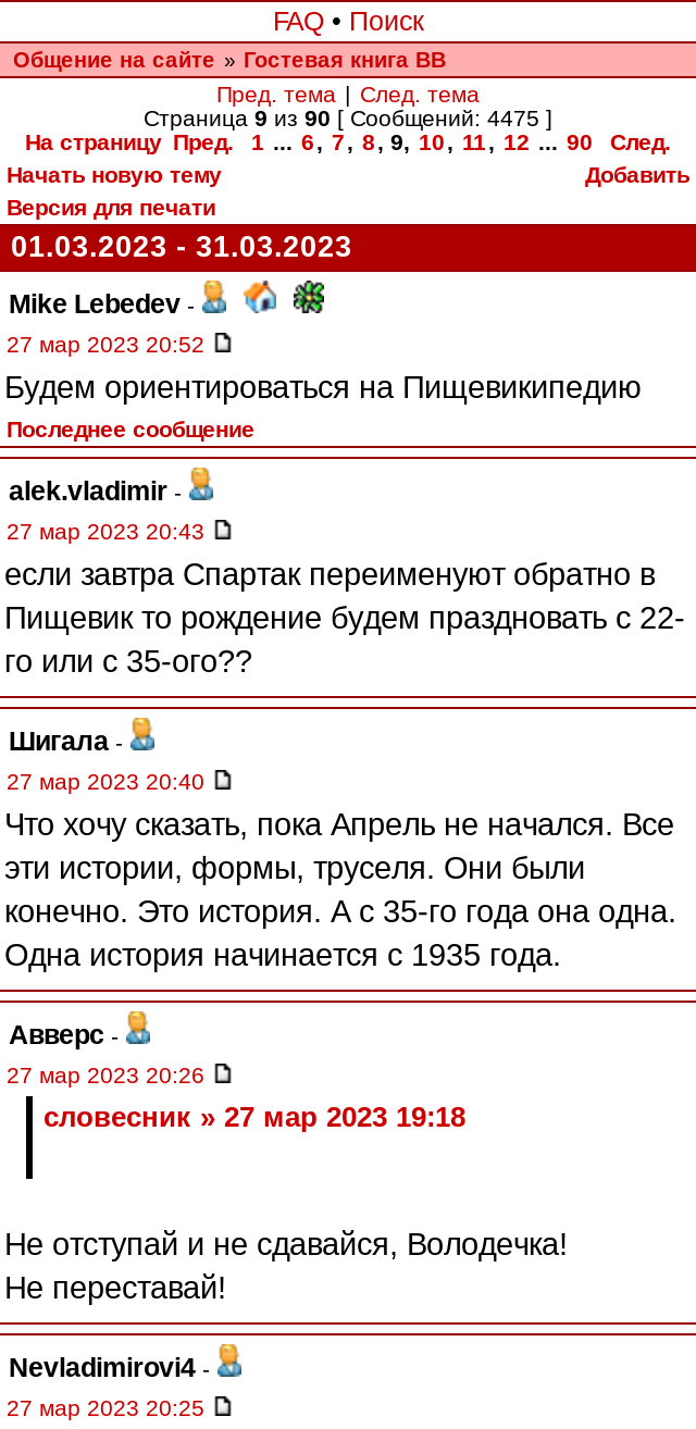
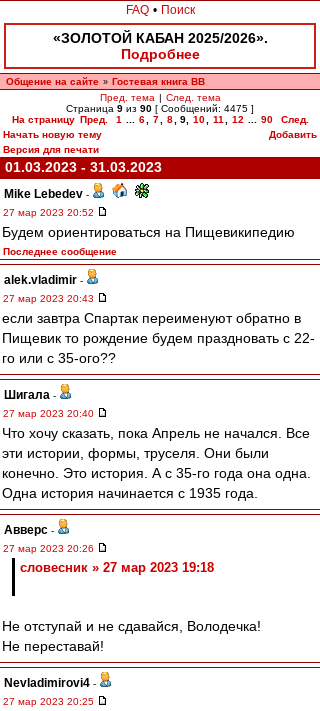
none -> [52,30,267,62] «ЗОЛОТОЙ КАБАН 2025/2026». | Подробнее

